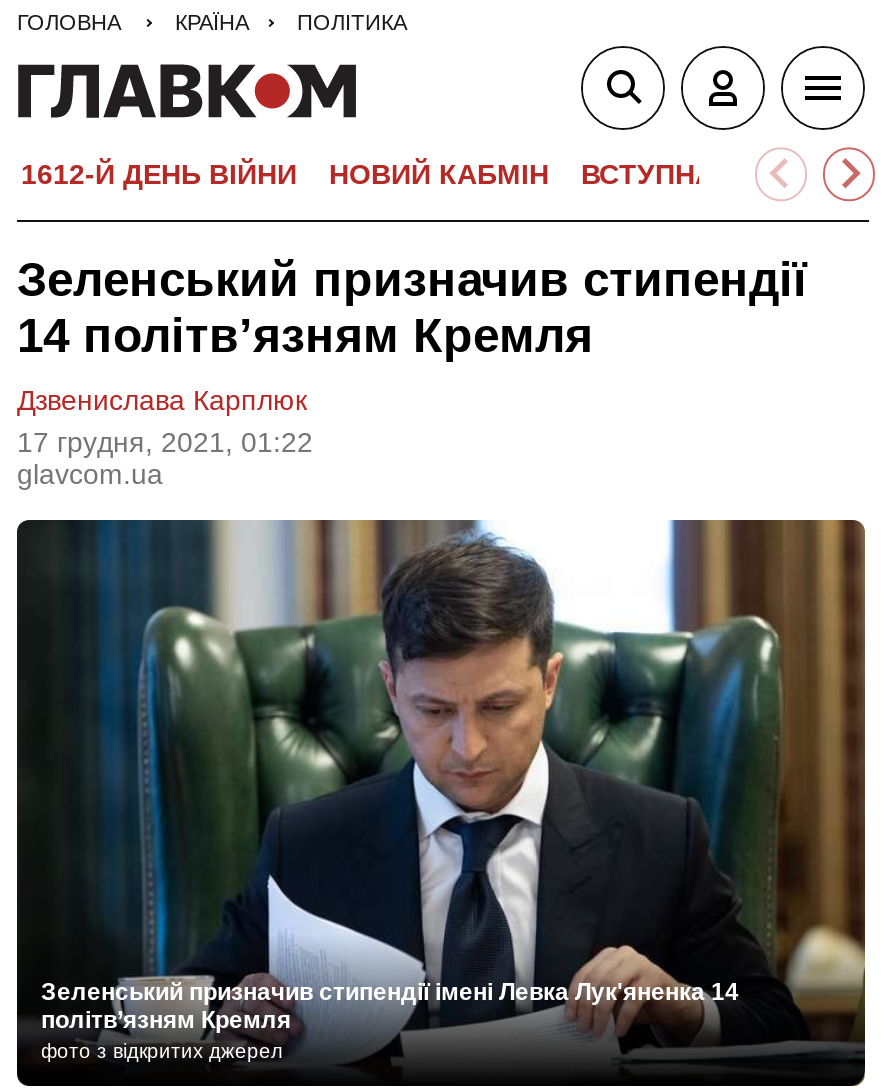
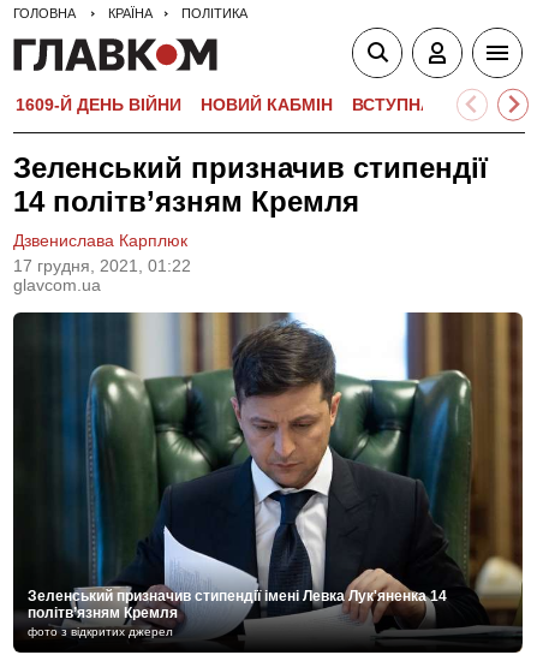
[21,158,297,190] 1612-Й ДЕНЬ ВІЙНИ -> [16,95,181,114] 1609-Й ДЕНЬ ВІЙНИ

